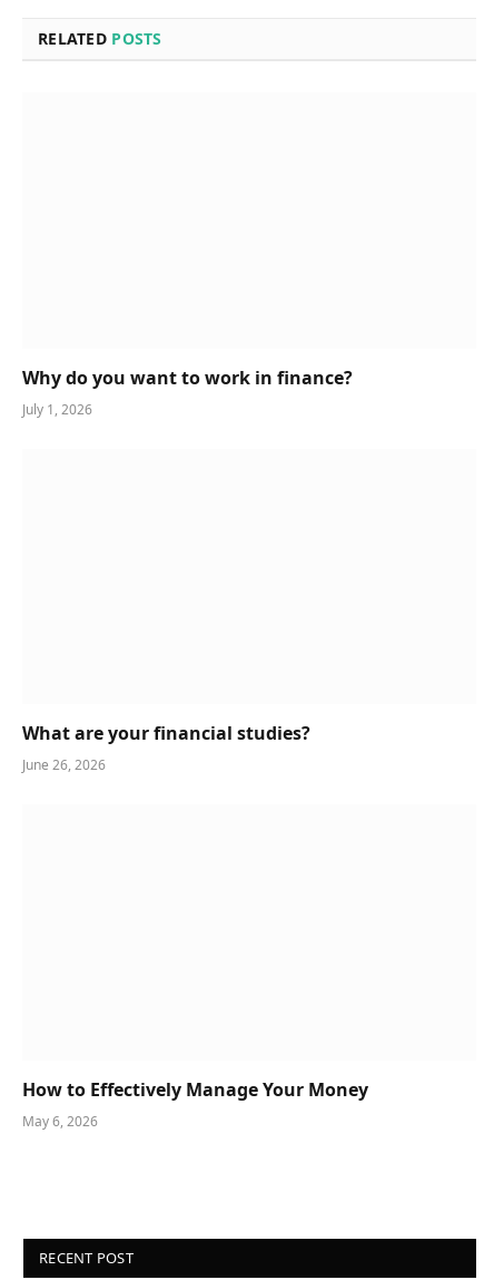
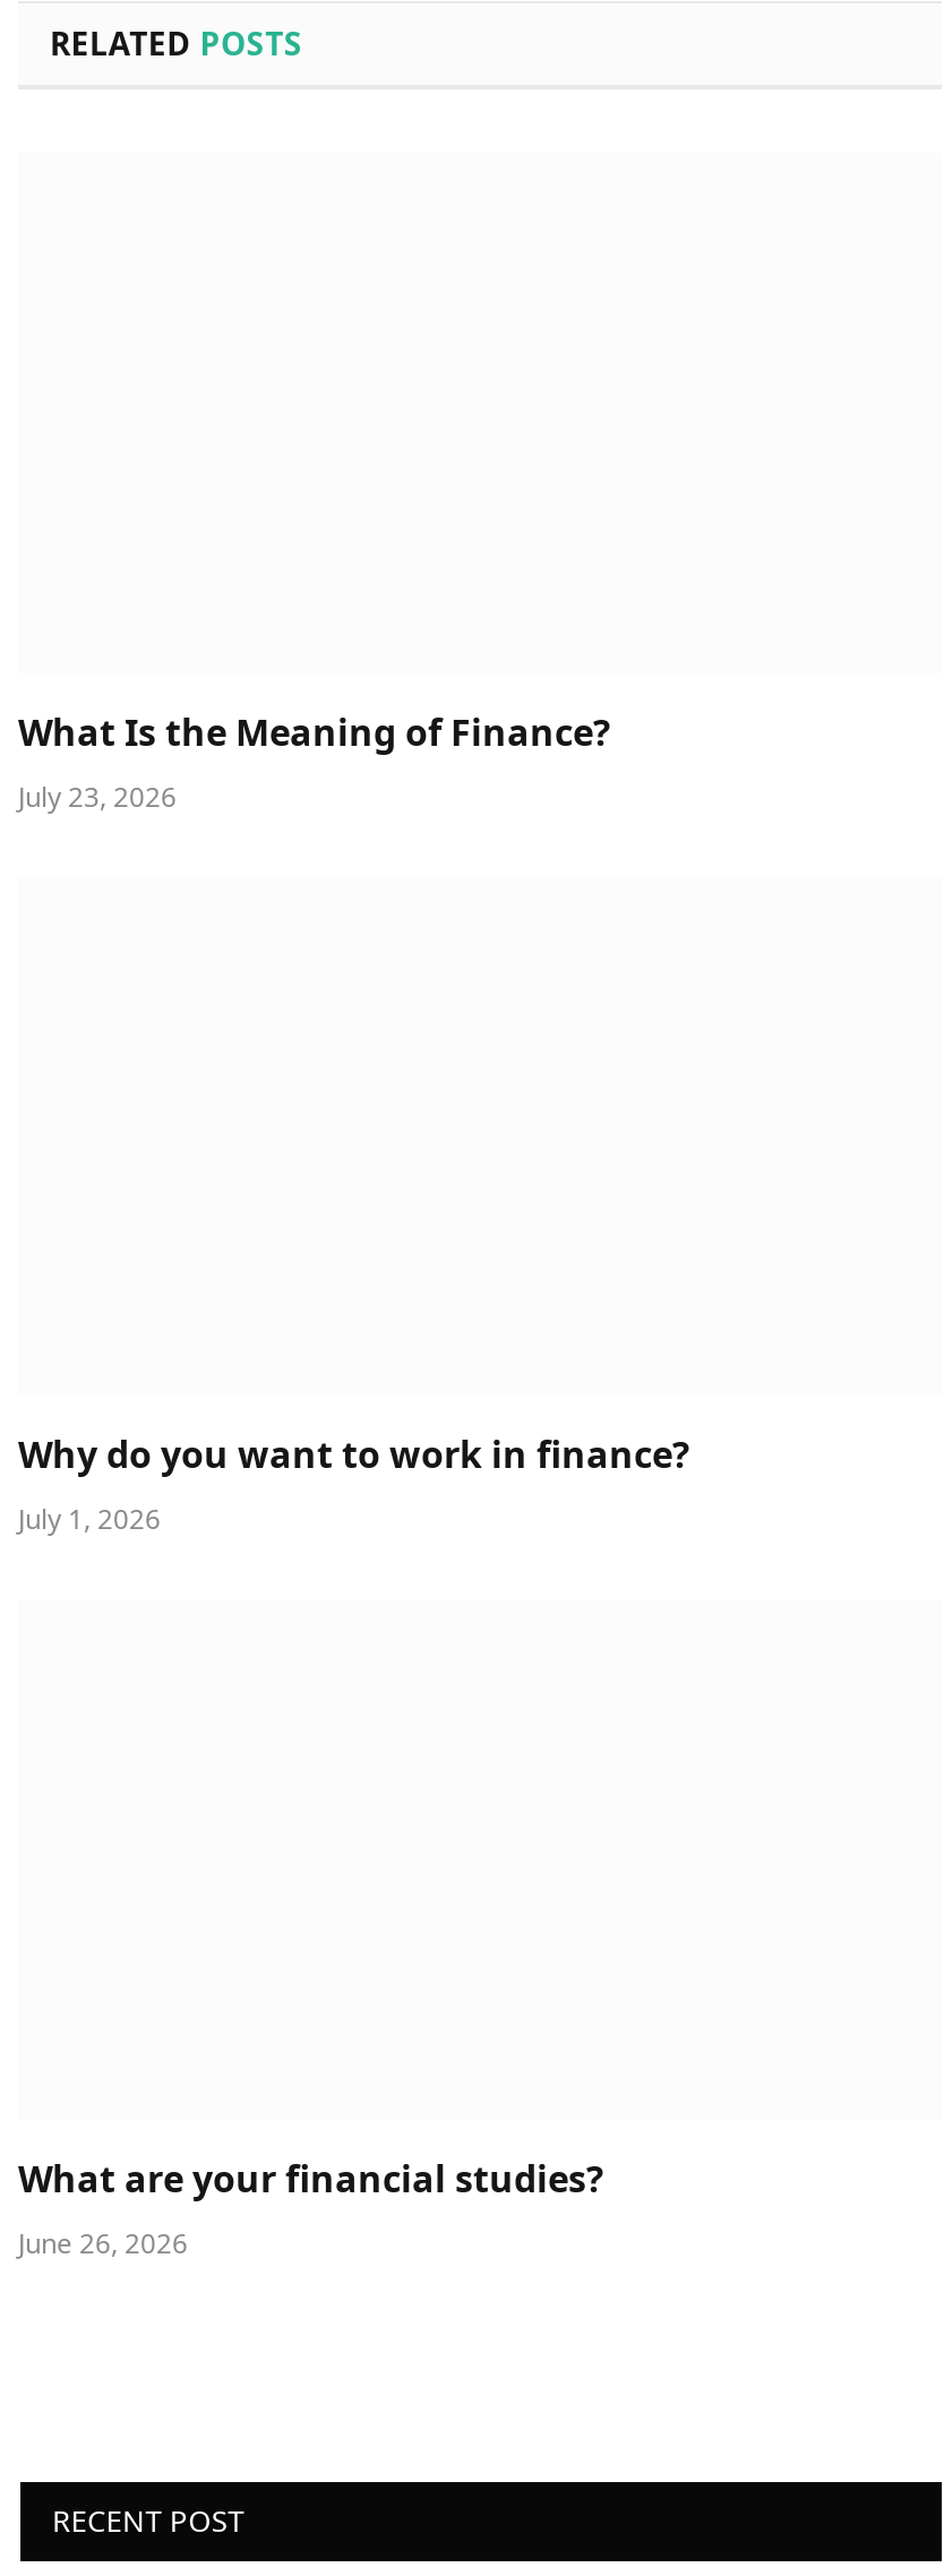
none -> [18,706,611,815] What Is the Meaning of Finance? | July 23, 2026
moved [22,365,353,774] -> [18,1430,690,2262]: Why do you want to work in finance? | July 1, 2026 | What are your financial studies? | June 26, 2026
[22,1077,368,1130] How to Effectively Manage Your Money | May 6, 2026 -> none

